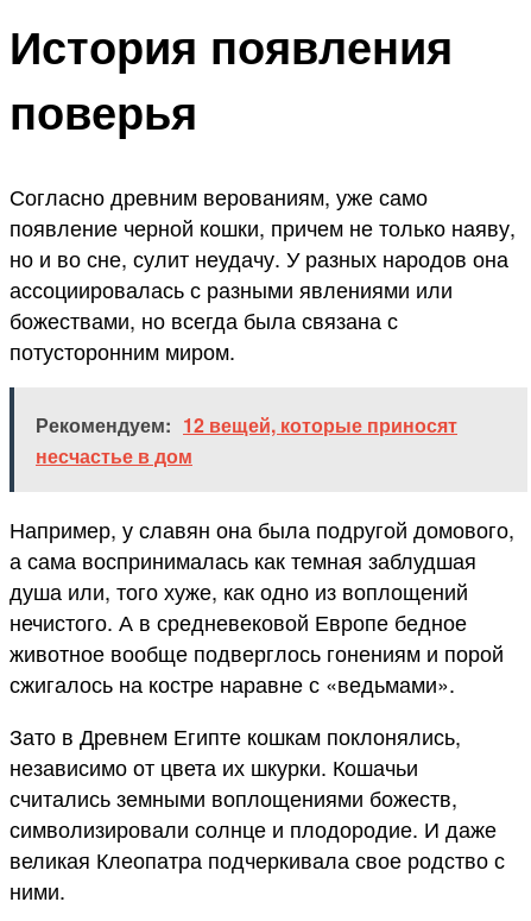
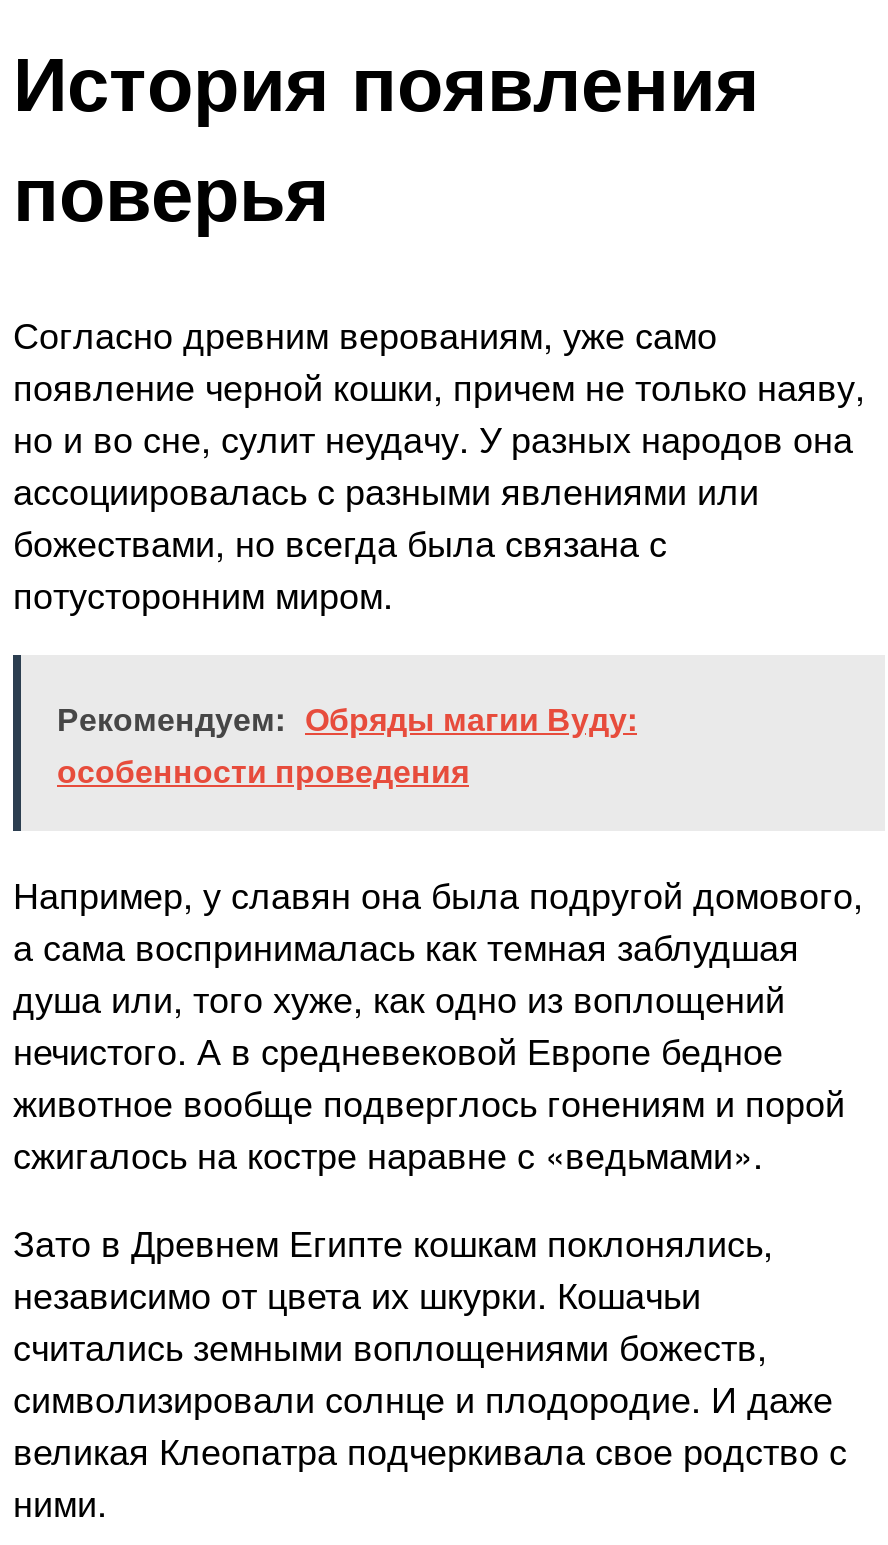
[36,411,457,470] Рекомендуем: 12 вещей, которые приносят | несчастье в дом -> [57,695,637,793] Рекомендуем: Обряды магии Вуду: | особенности проведения

